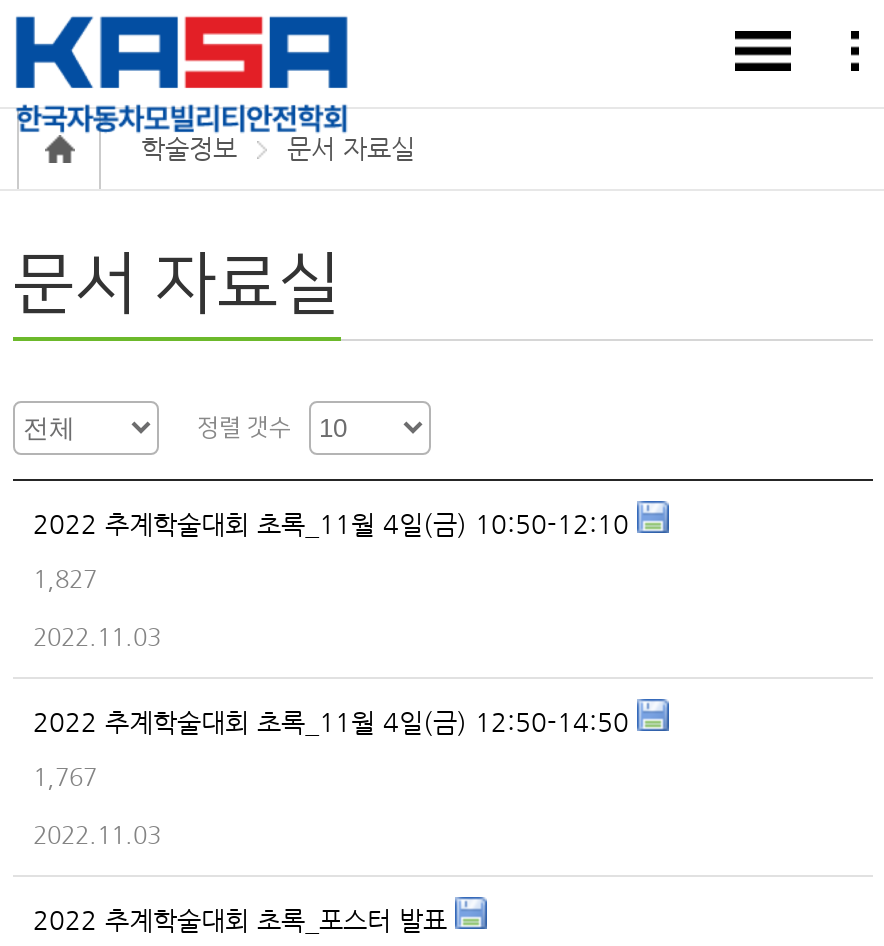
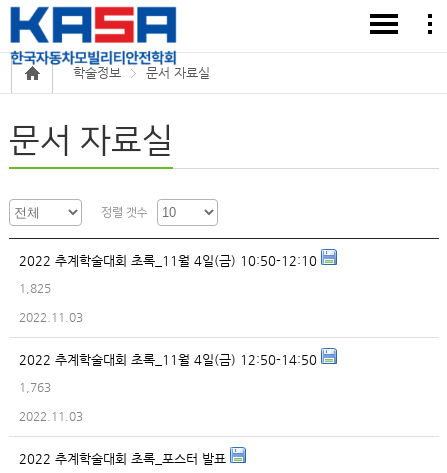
[33,565,97,593] 1,827 -> [19,281,51,295] 1,825
[33,763,97,791] 1,767 -> [19,380,51,394] 1,763

